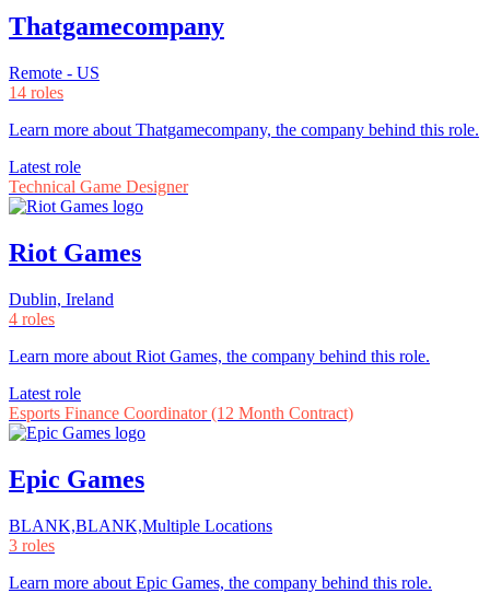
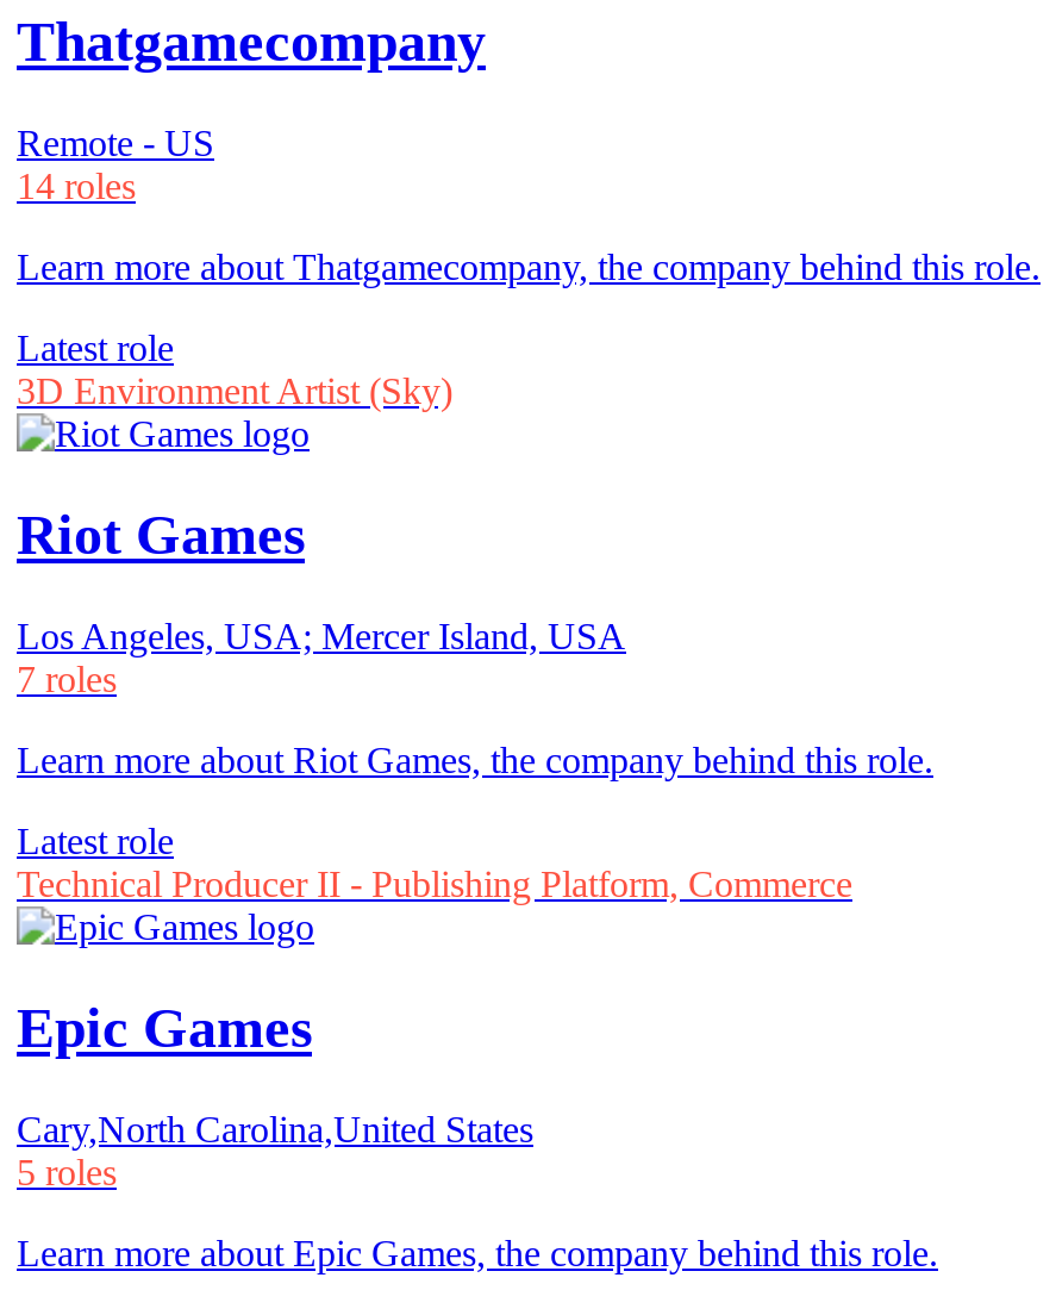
[9,178,188,196] Technical Game Designer -> [17,371,452,412] 3D Environment Artist (Sky)
[9,290,114,328] Dublin, Ireland | 4 roles -> [17,616,626,700] Los Angeles, USA; Mercer Island, USA | 7 roles
[9,404,353,423] Esports Finance Coordinator (12 Month Contract) -> [17,864,852,905] Technical Producer II - Publishing Platform, Commerce
[9,516,272,555] BLANK,BLANK,Multiple Locations | 3 roles -> [17,1109,533,1192] Cary,North Carolina,United States | 5 roles

